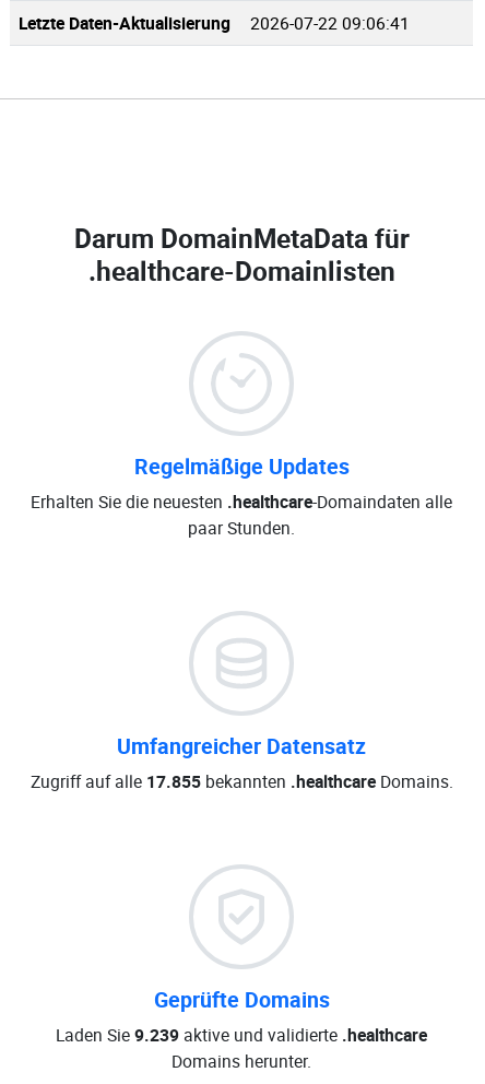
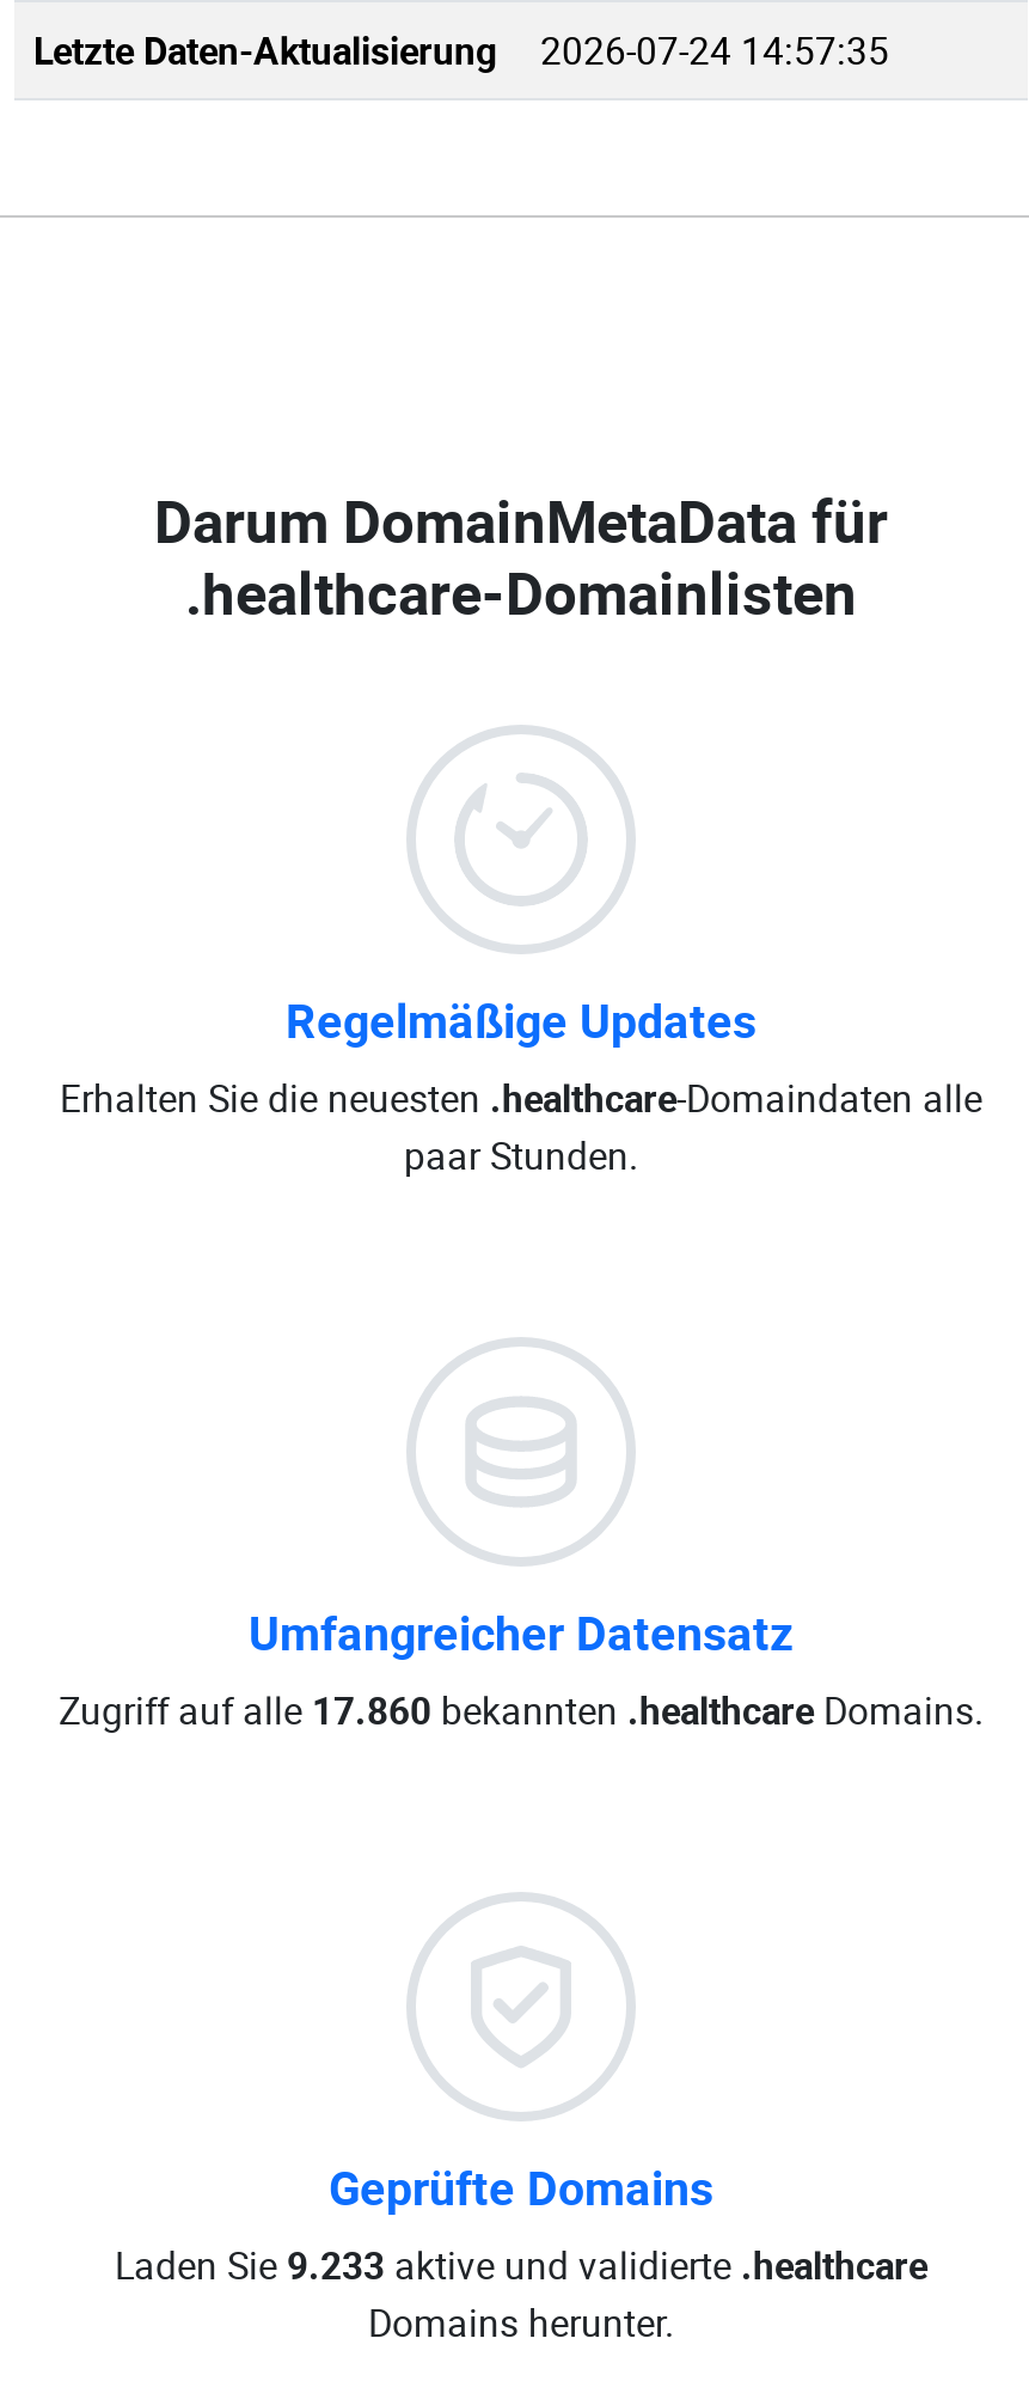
[19,11,410,35] Letzte Daten-Aktualisierung 2026-07-22 09:06:41 -> [33,24,889,77] Letzte Daten-Aktualisierung 2026-07-24 14:57:35
[30,769,453,793] Zugriff auf alle 17.855 bekannten.healthcare Domains. -> [59,1684,984,1736] Zugriff auf alle 17.860 bekannten.healthcare Domains.
[56,1023,427,1047] Laden Sie 9.239 aktive und validierte.healthcare -> [115,2239,927,2291] Laden Sie 9.233 aktive und validierte.healthcare

